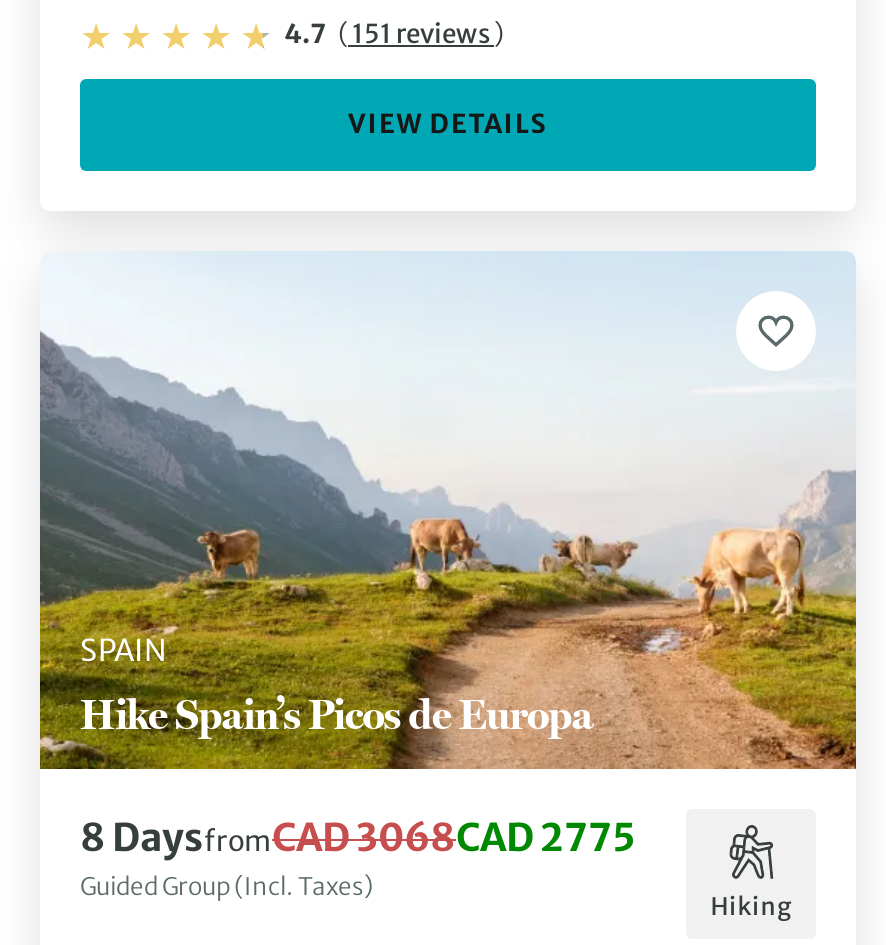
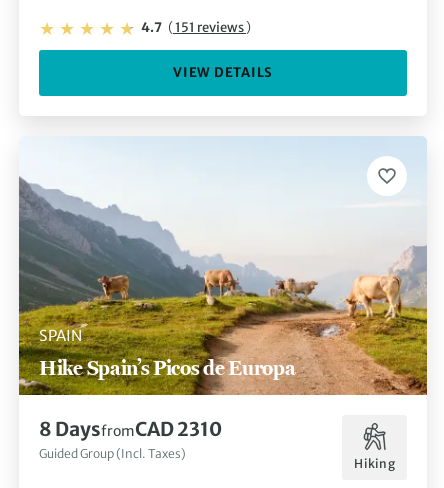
[80,813,636,861] 8 DaysfromCAD 3068CAD 2775 -> [39,417,222,441] 8 DaysfromCAD 2310

